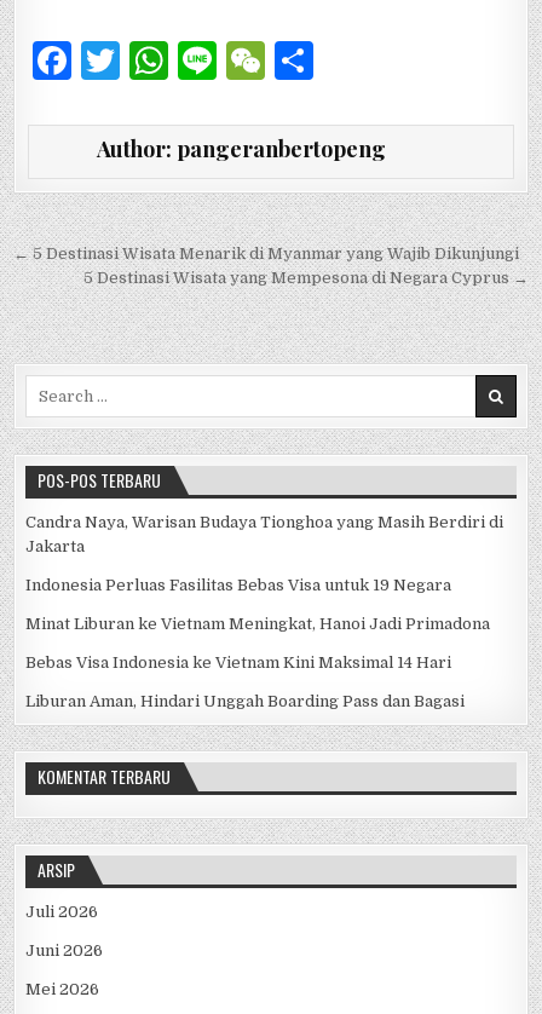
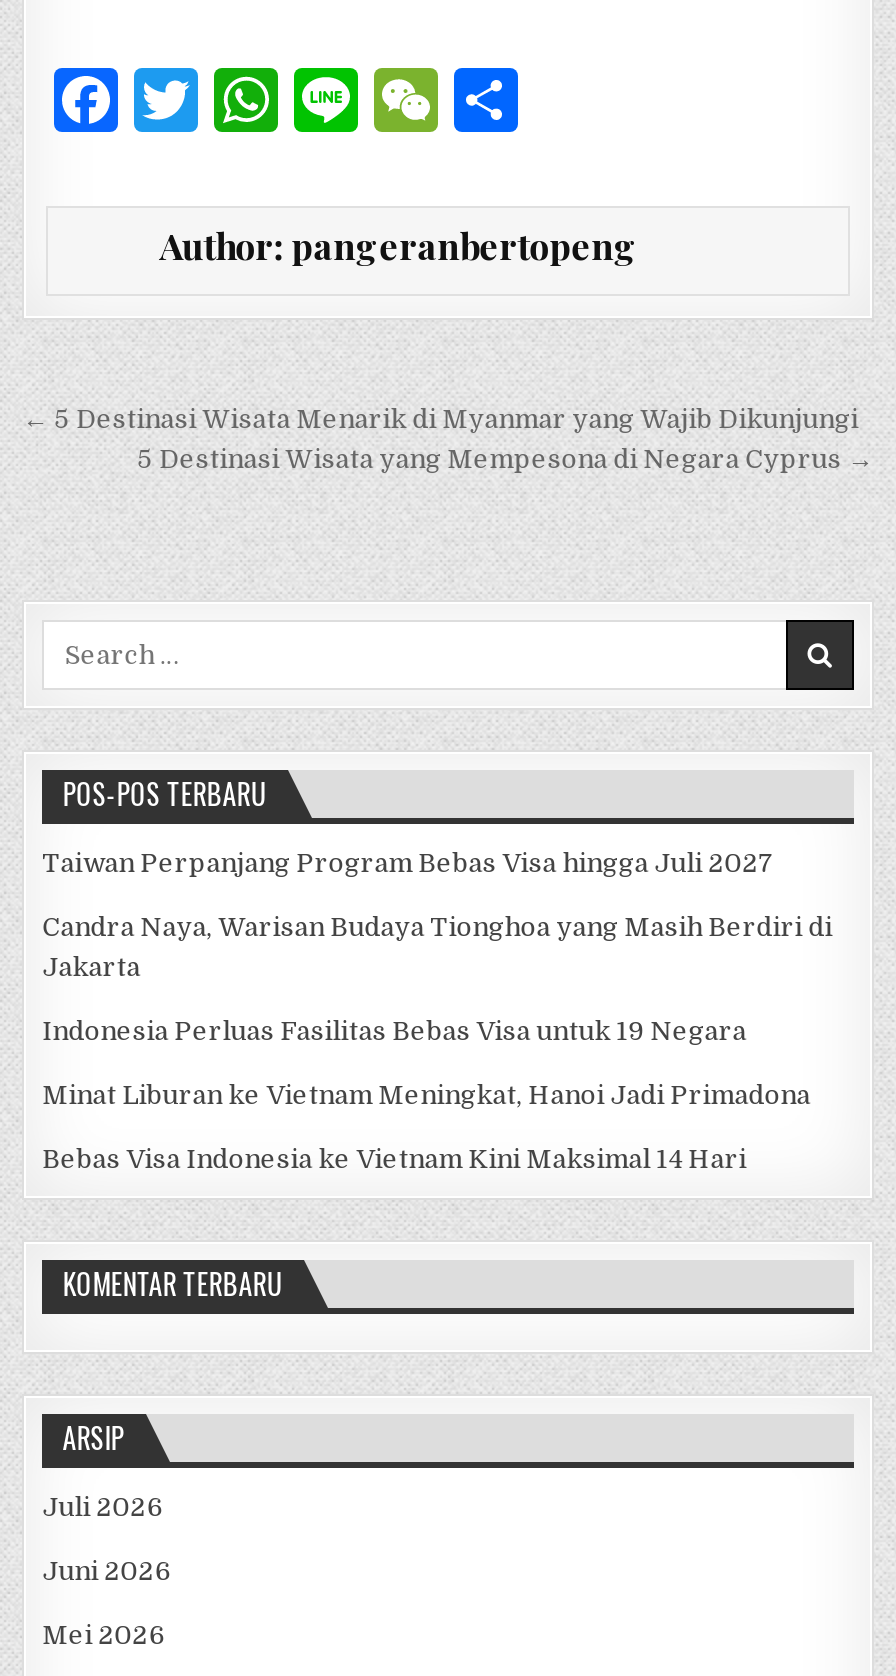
none -> [42,848,774,878] Taiwan Perpanjang Program Bebas Visa hingga Juli 2027
moved [26,513,504,672] -> [42,912,832,1174]: Candra Naya, Warisan Budaya Tionghoa yang Masih Berdiri di | Jakarta | Indonesia Perluas Fasilitas Bebas Visa untuk 19 Negara | Minat Liburan ke Vietnam Meningkat, Hanoi Jadi Primadona | Bebas Visa Indonesia ke Vietnam Kini Maksimal 14 Hari
[26,692,465,711] Liburan Aman, Hindari Unggah Boarding Pass dan Bagasi -> none

